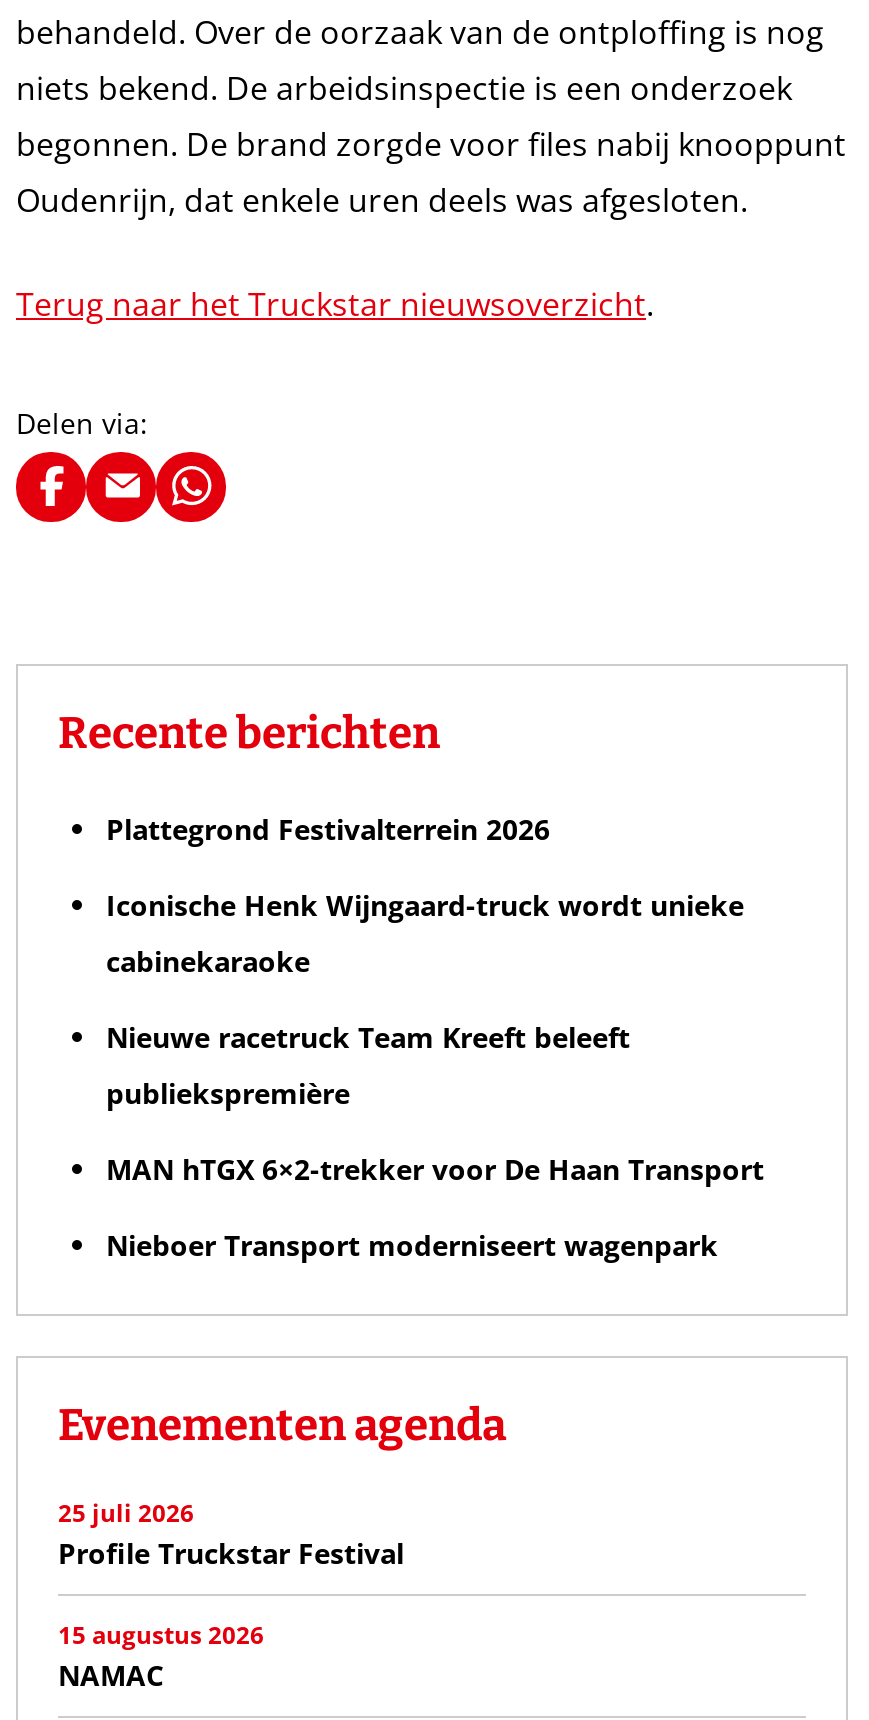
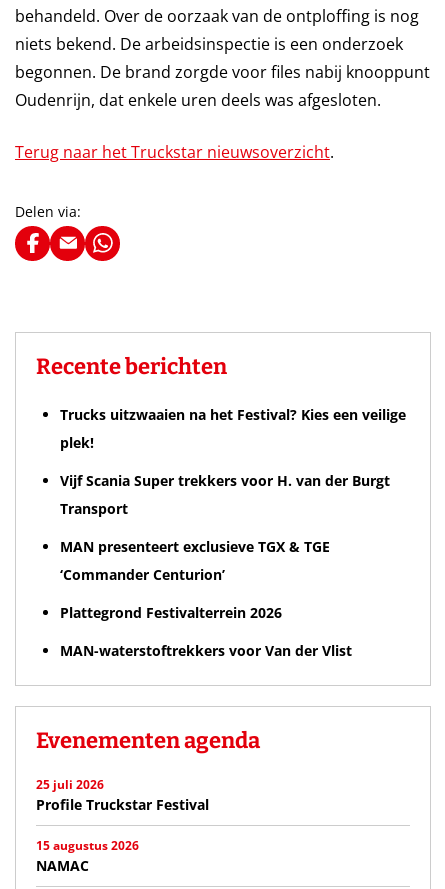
none -> [60,405,406,584] Trucks uitzwaaien na het Festival? Kies een veilige | plek! | Vijf Scania Super trekkers voor H. van der Burgt | Transport | MAN presenteert exclusieve TGX & TGE | ‘Commander Centurion’
moved [106,809,550,847] -> [60,603,282,622]: Plattegrond Festivalterrein 2026
[106,885,764,1263] Iconische Henk Wijngaard-truck wordt unieke | cabinekaraoke | Nieuwe racetruck Team Kreeft beleeft | publiekspremière | MAN hTGX 6×2-trekker voor De Haan Transport | Nieboer Transport moderniseert wagenpark -> [60,641,352,660] MAN-waterstoftrekkers voor Van der Vlist

